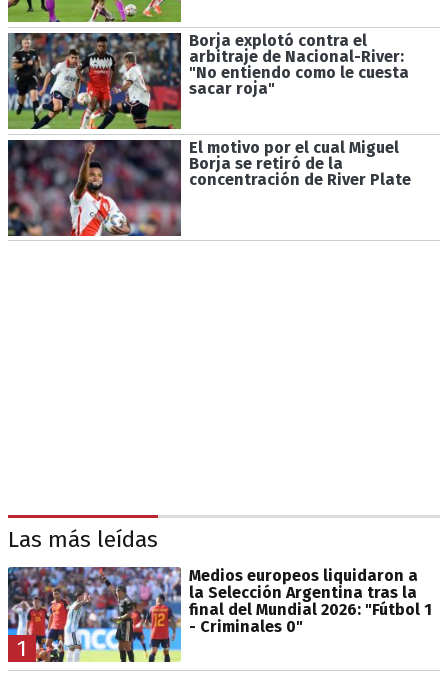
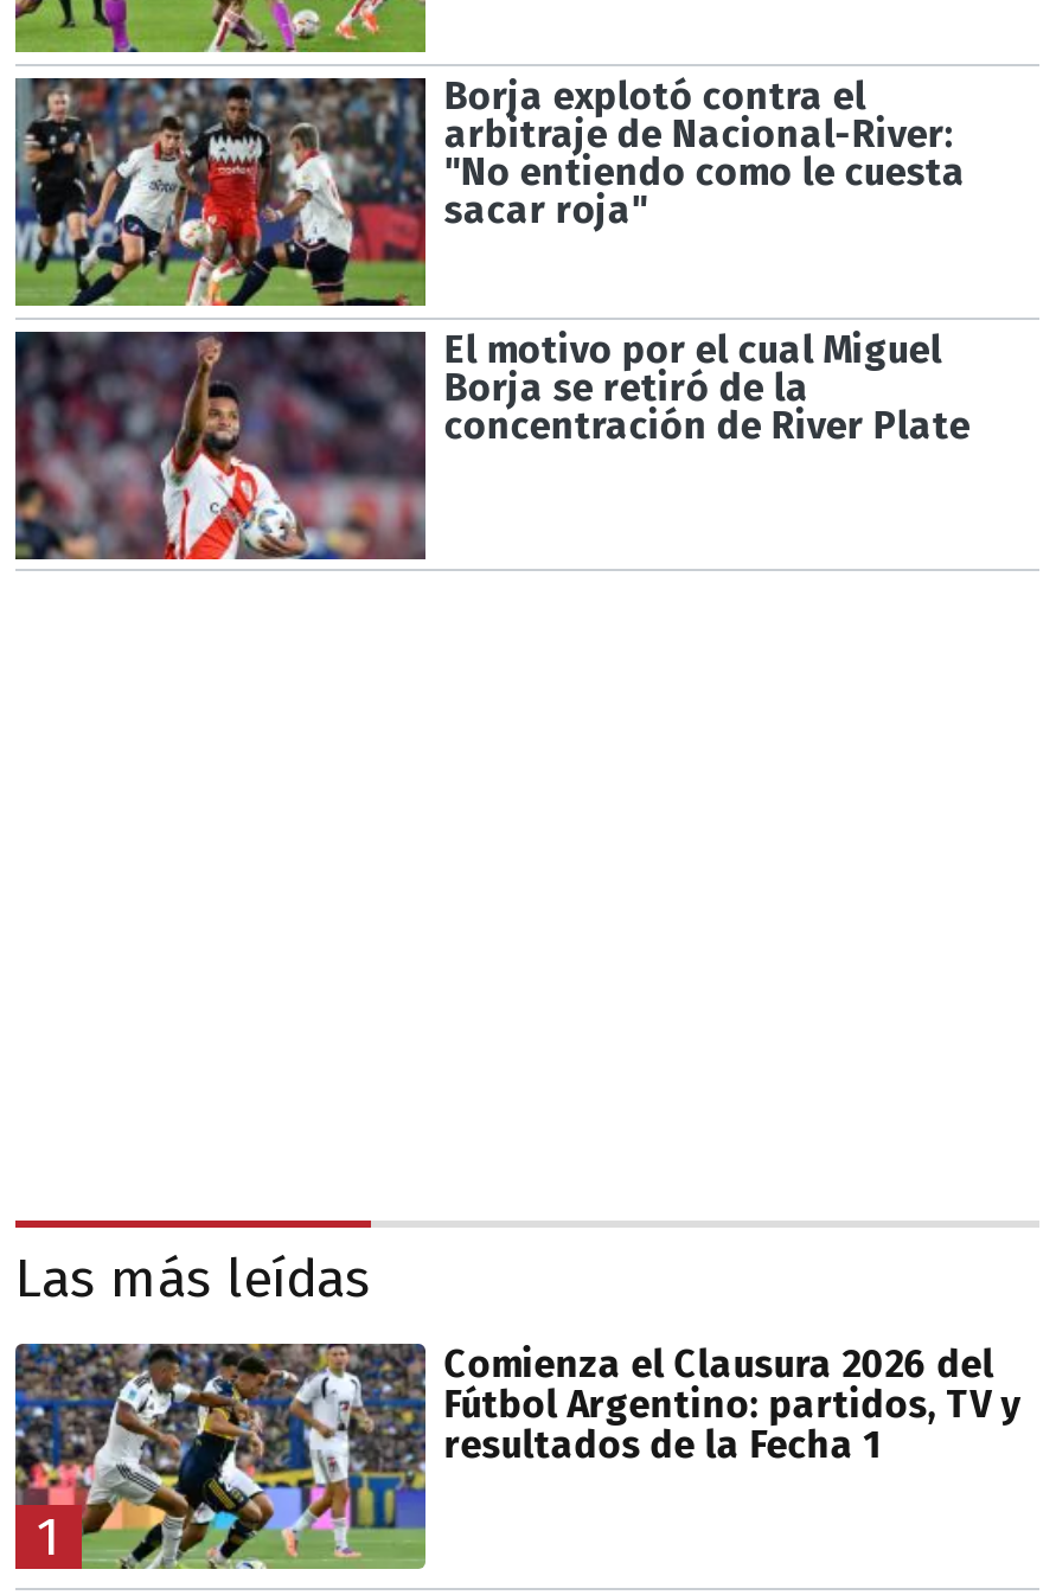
[7,566,432,663] [image] | Medios europeos liquidaron a | la Selección Argentina tras la | final del Mundial 2026: "Fútbol 1 | - Criminales 0" -> [13,1341,1020,1571] [image] | Comienza el Clausura 2026 del | Fútbol Argentino: partidos, TV y | resultados de la Fecha 1

